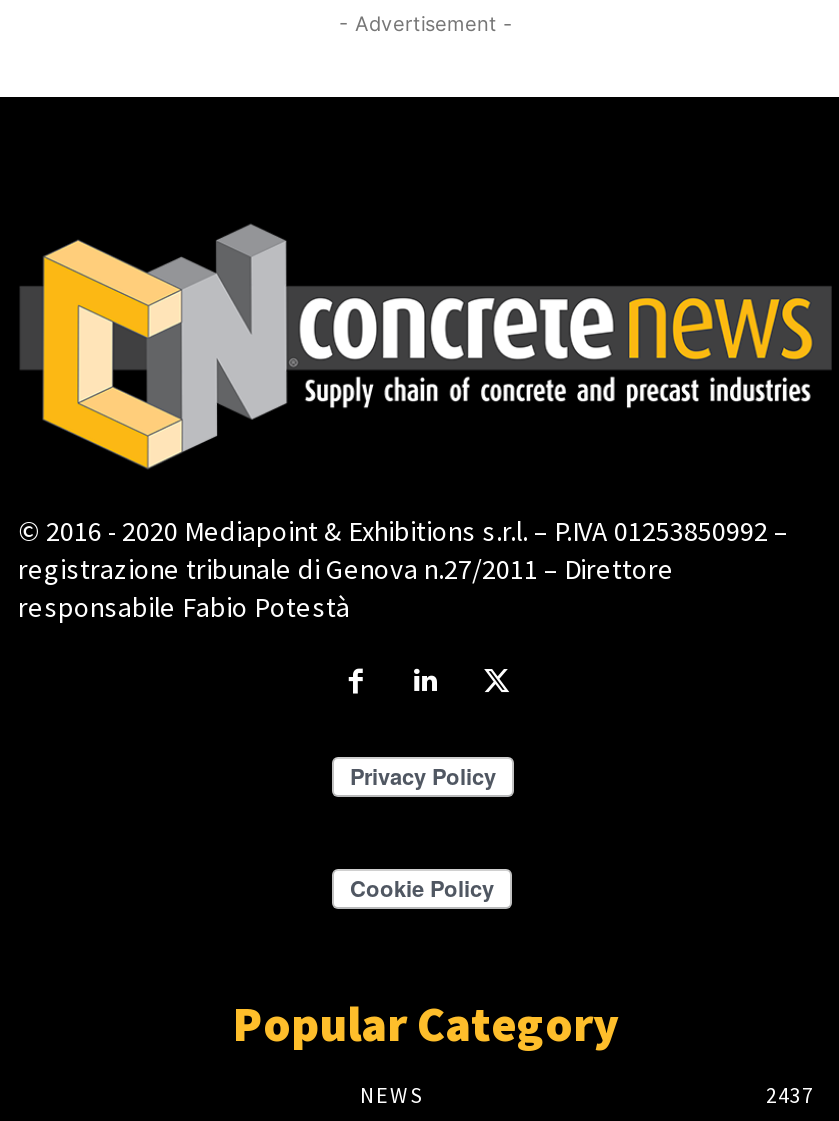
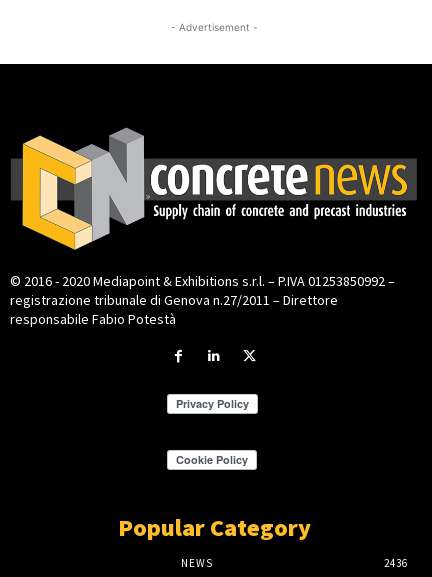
[766,1081,814,1109] 2437 -> [384,556,408,570] 2436

